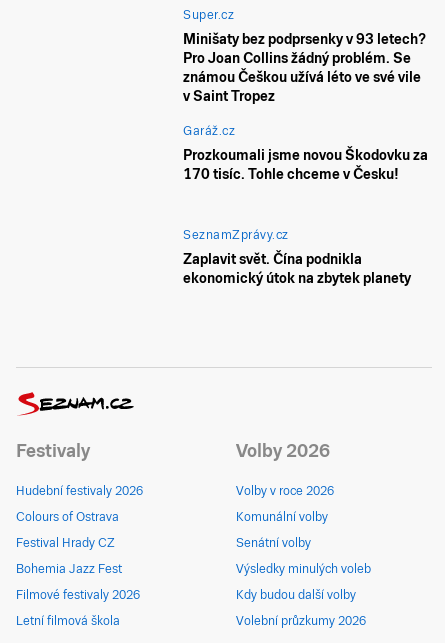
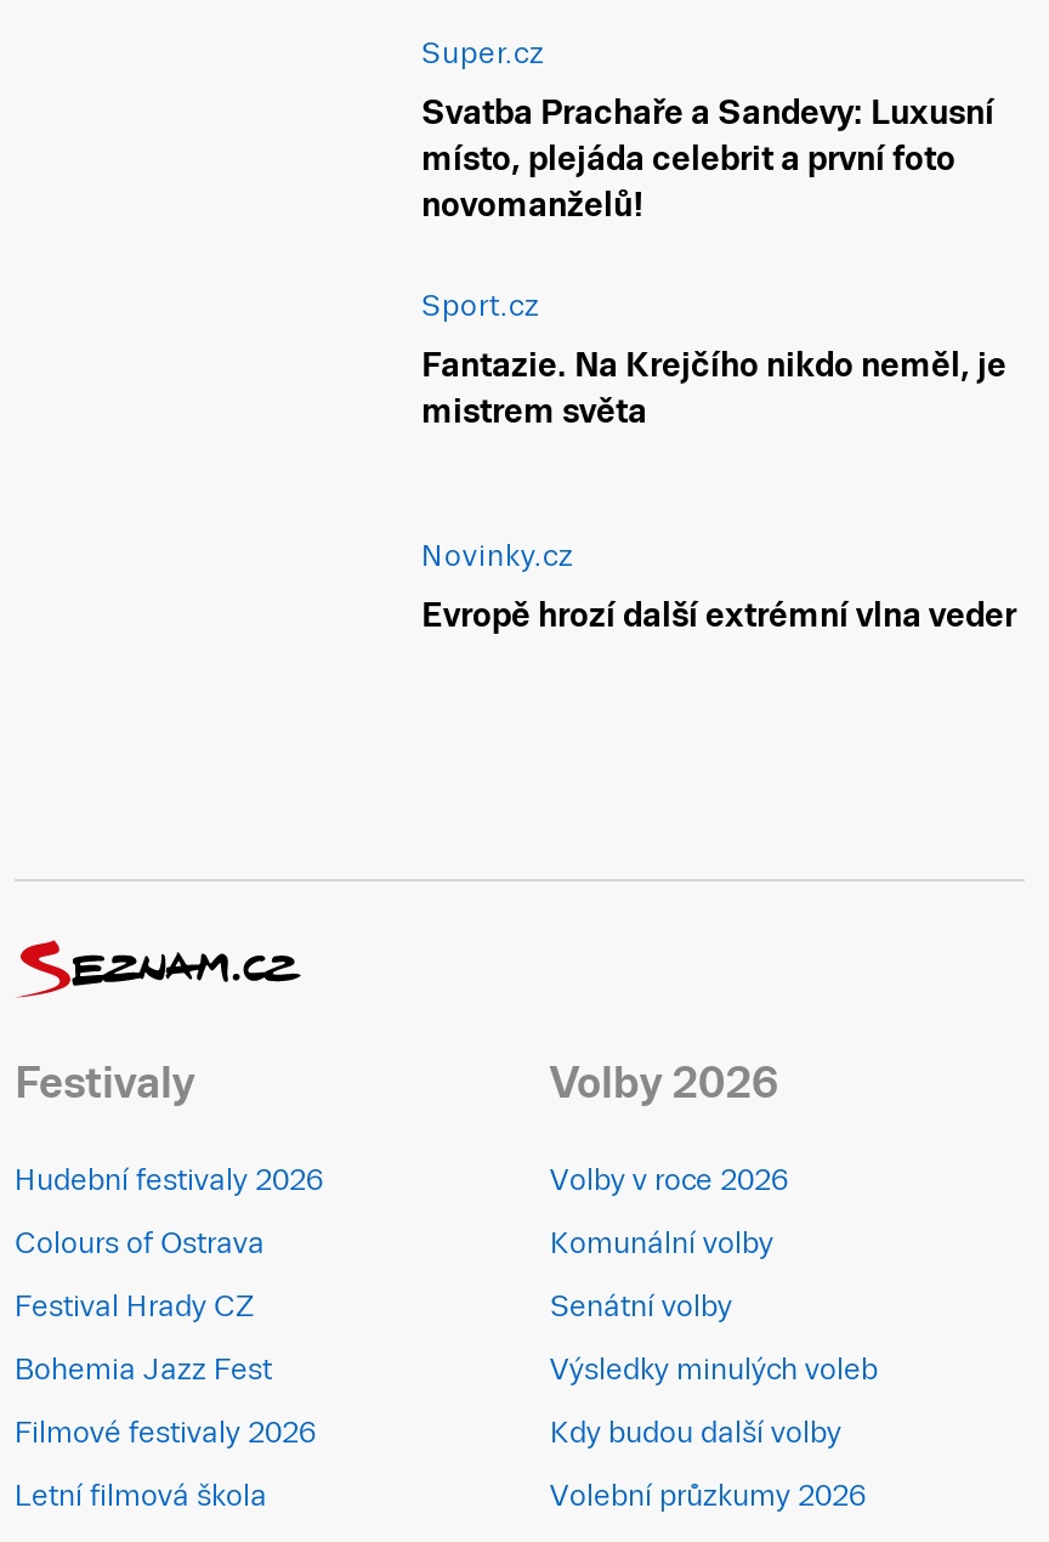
[183,31,426,104] Minišaty bez podprsenky v 93 letech? | Pro Joan Collins žádný problém. Se | známou Češkou užívá léto ve své vile | v Saint Tropez -> [421,93,994,224] Svatba Prachaře a Sandevy: Luxusní | místo, plejáda celebrit a první foto | novomanželů!
[183,124,235,138] Garáž.cz -> [421,289,540,323] Sport.cz
[183,147,428,182] Prozkoumali jsme novou Škodovku za | 170 tisíc. Tohle chceme v Česku! -> [421,345,1007,430] Fantazie. Na Krejčího nikdo neměl, je | mistrem světa
[183,228,289,242] SeznamZprávy.cz -> [421,540,574,574] Novinky.cz
[183,251,411,286] Zaplavit svět. Čína podnikla | ekonomický útok na zbytek planety -> [421,596,1016,635] Evropě hrozí další extrémní vlna veder

